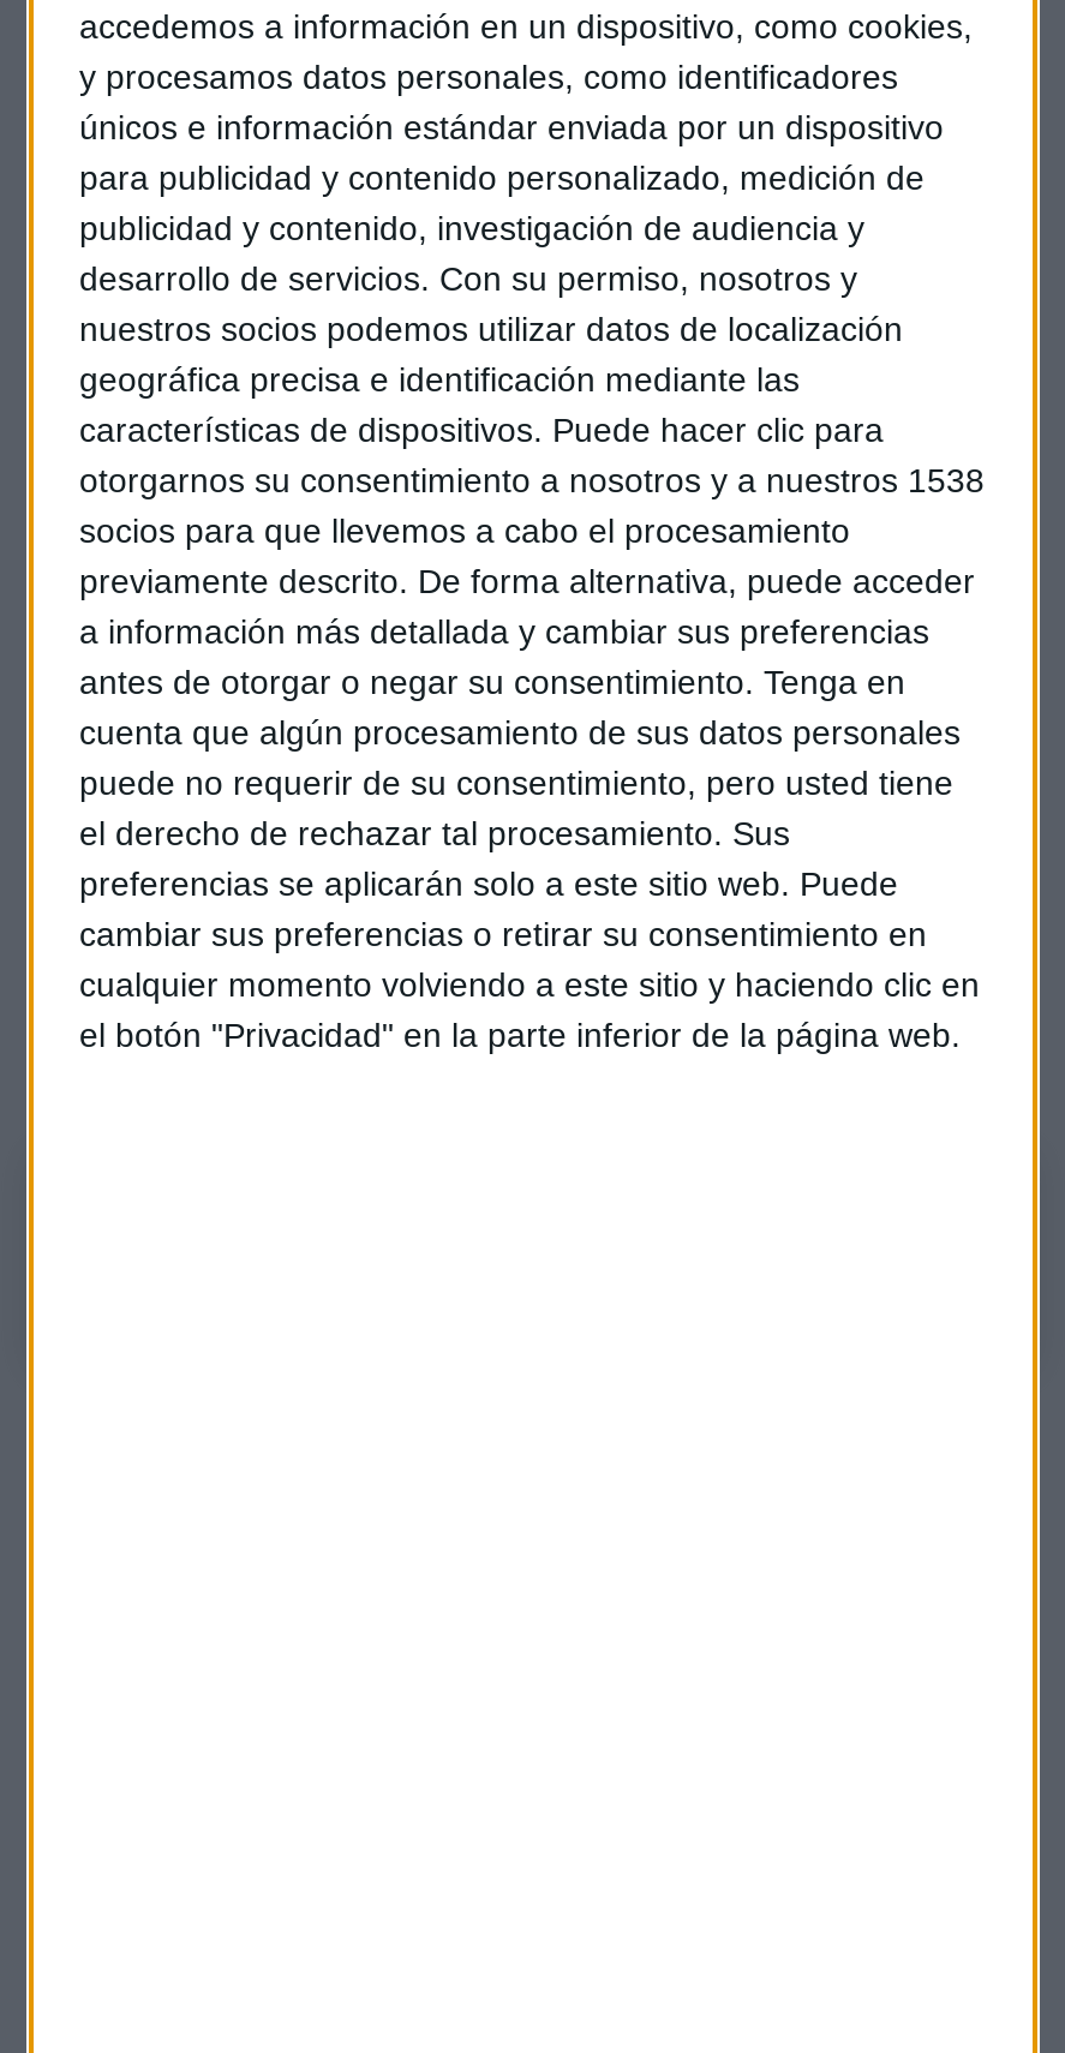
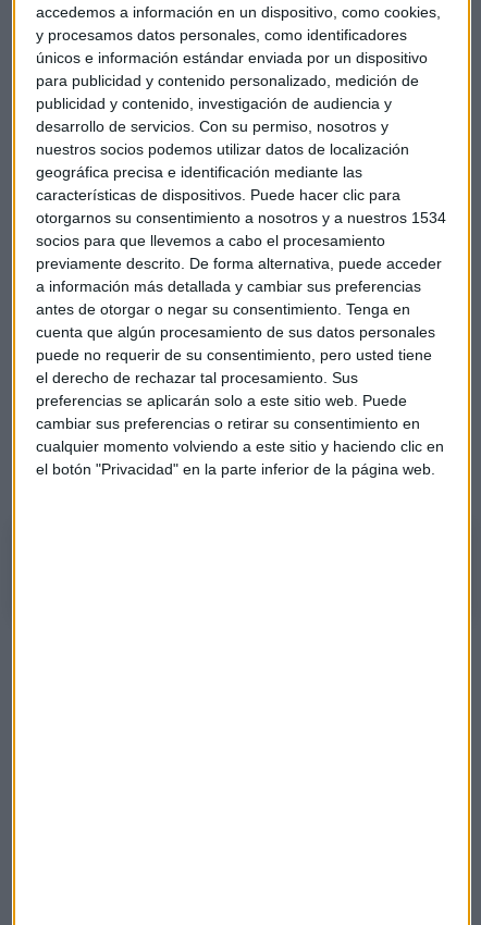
[79,461,985,499] otorgarnos su consentimiento a nosotros y a nuestros 1538 -> [36,209,446,226] otorgarnos su consentimiento a nosotros y a nuestros 1534

